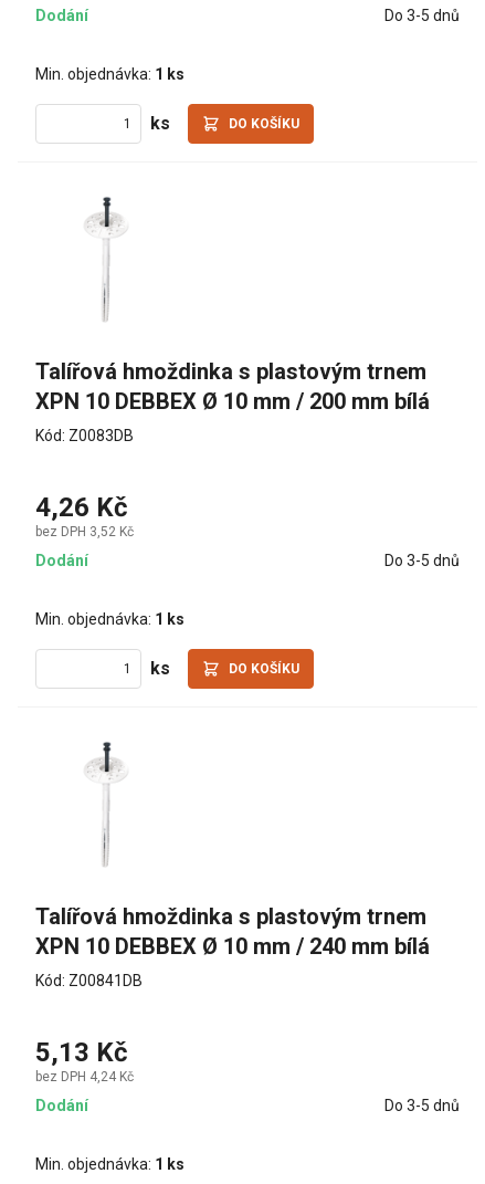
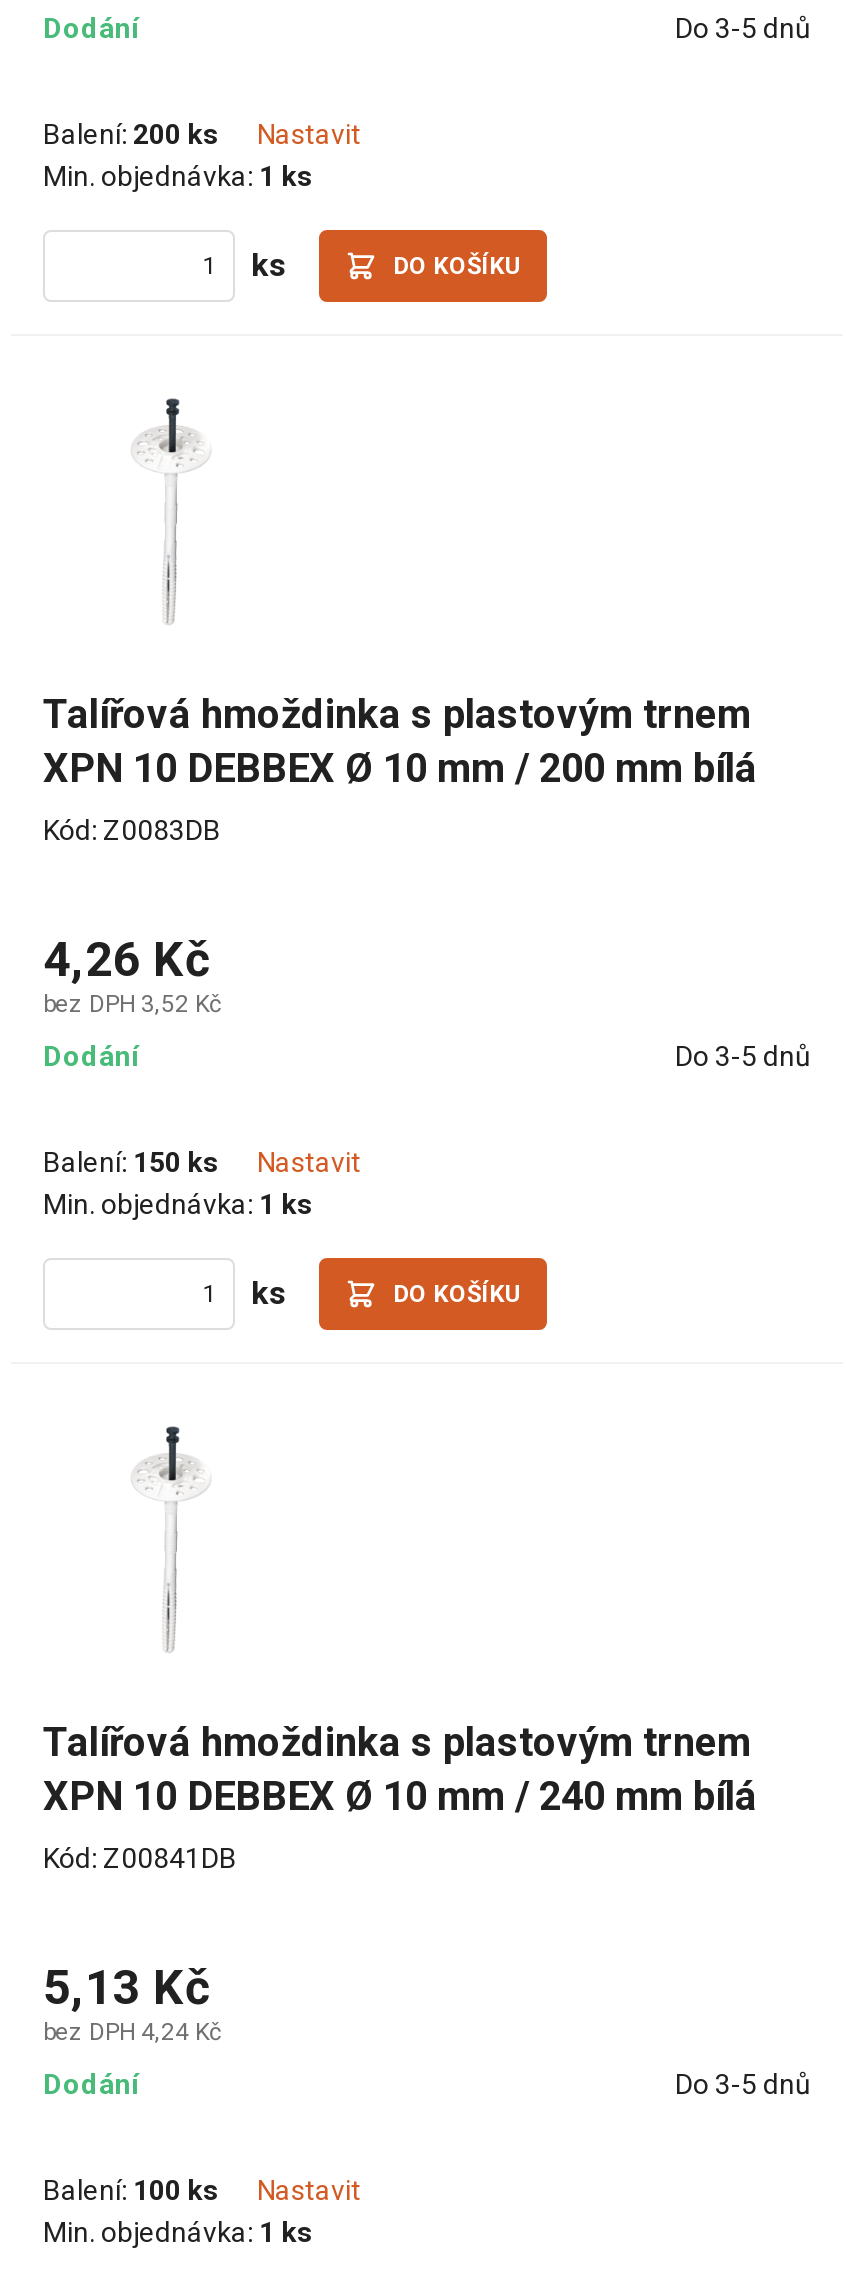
none -> [43,118,361,150] Balení: 200 ks | Nastavit
none -> [43,1146,361,1178] Balení: 150 ks | Nastavit
none -> [43,2174,361,2206] Balení: 100 ks | Nastavit

